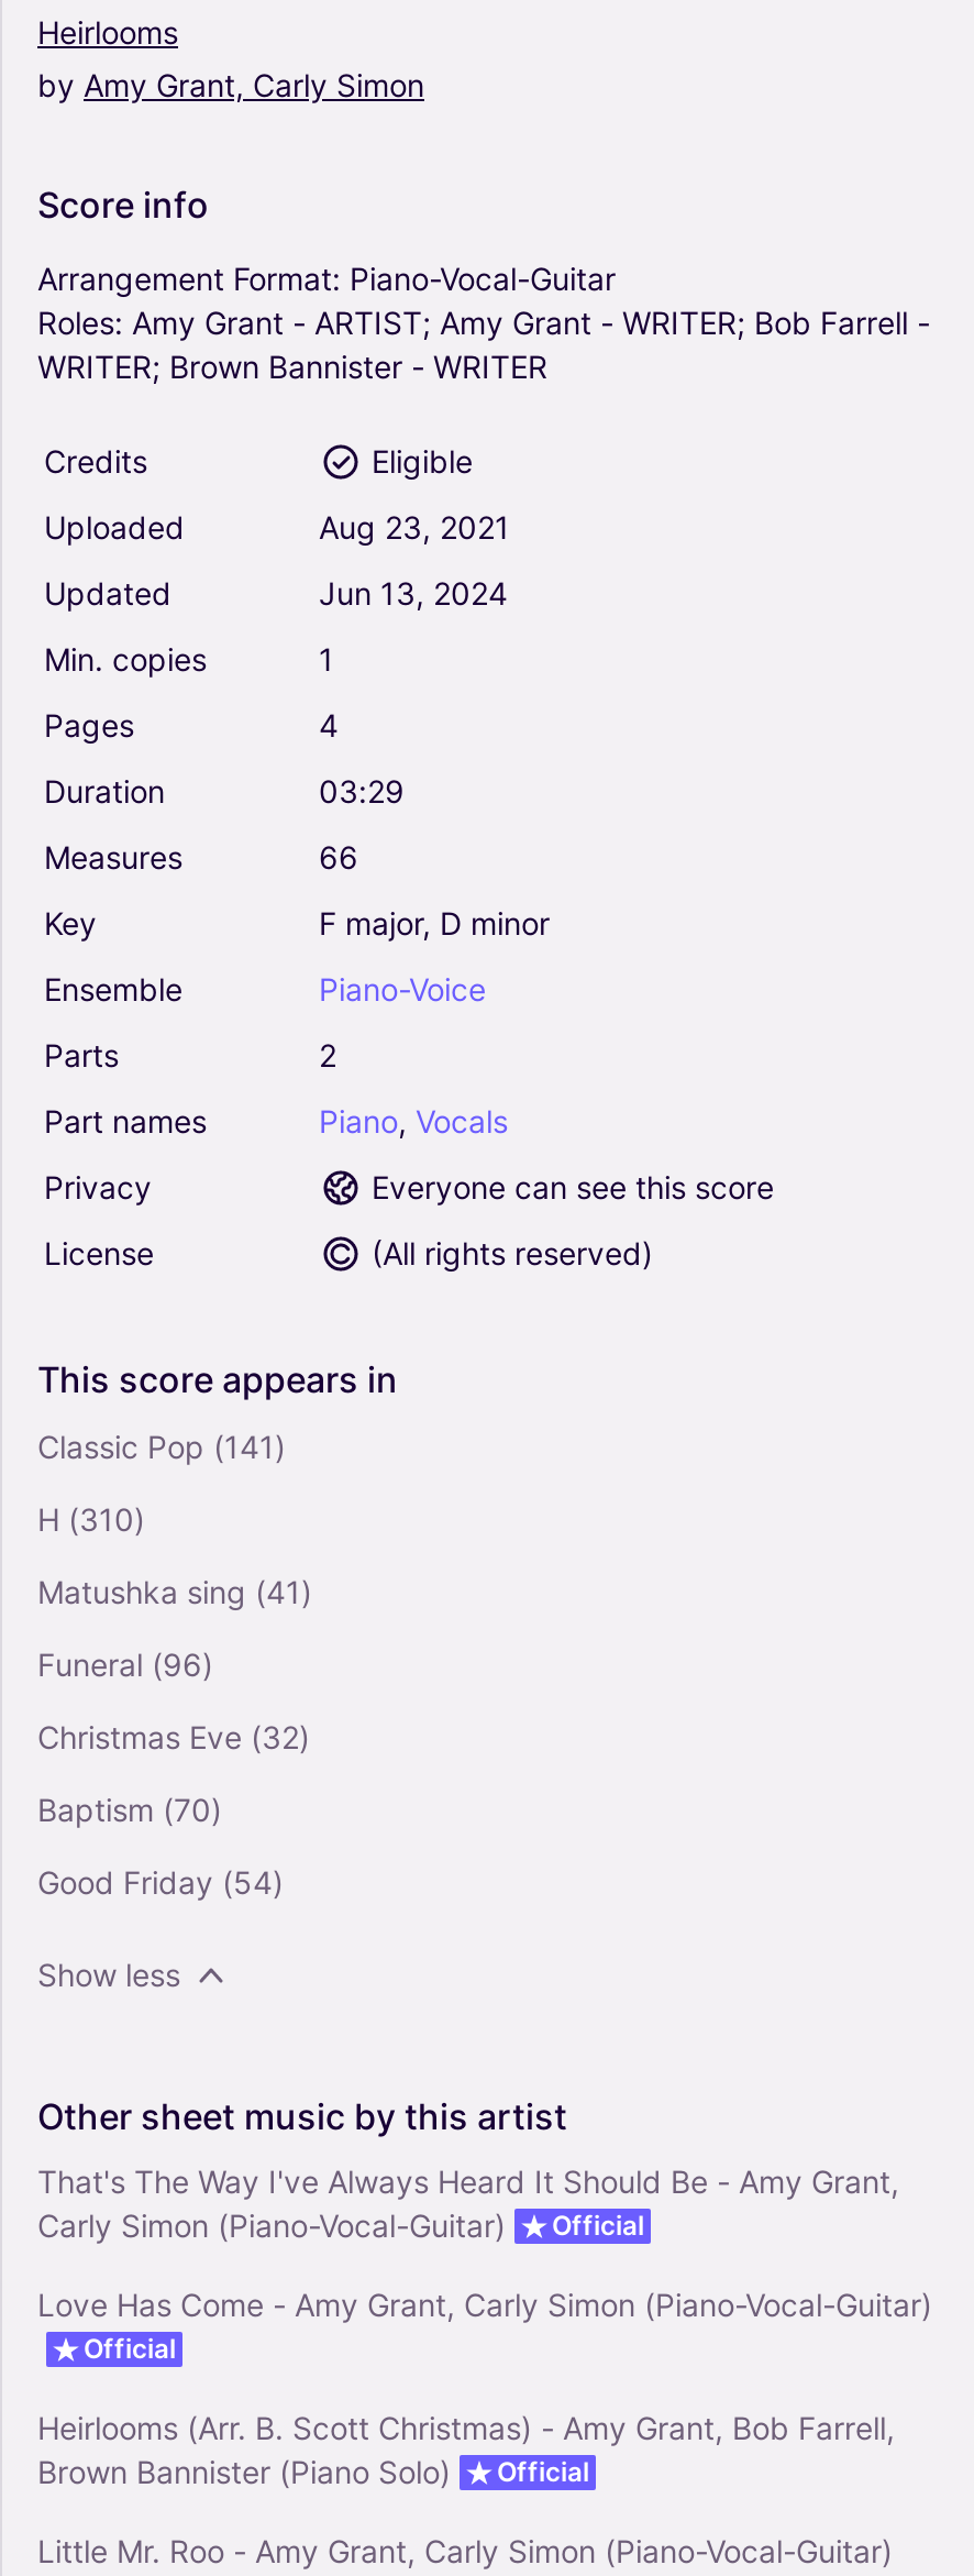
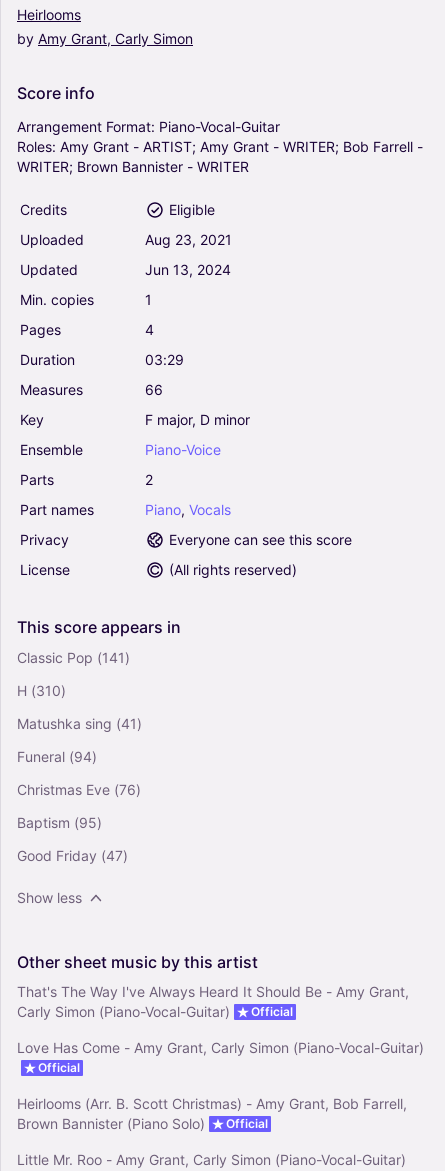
[37,1644,213,1682] Funeral (96) -> [17,747,97,764] Funeral (94)
[37,1717,310,1754] Christmas Eve (32) -> [17,780,141,797] Christmas Eve (76)
[37,1790,222,1827] Baptism (70) -> [17,813,102,830] Baptism (95)
[37,1862,284,1900] Good Friday (54) -> [17,846,128,863] Good Friday (47)

